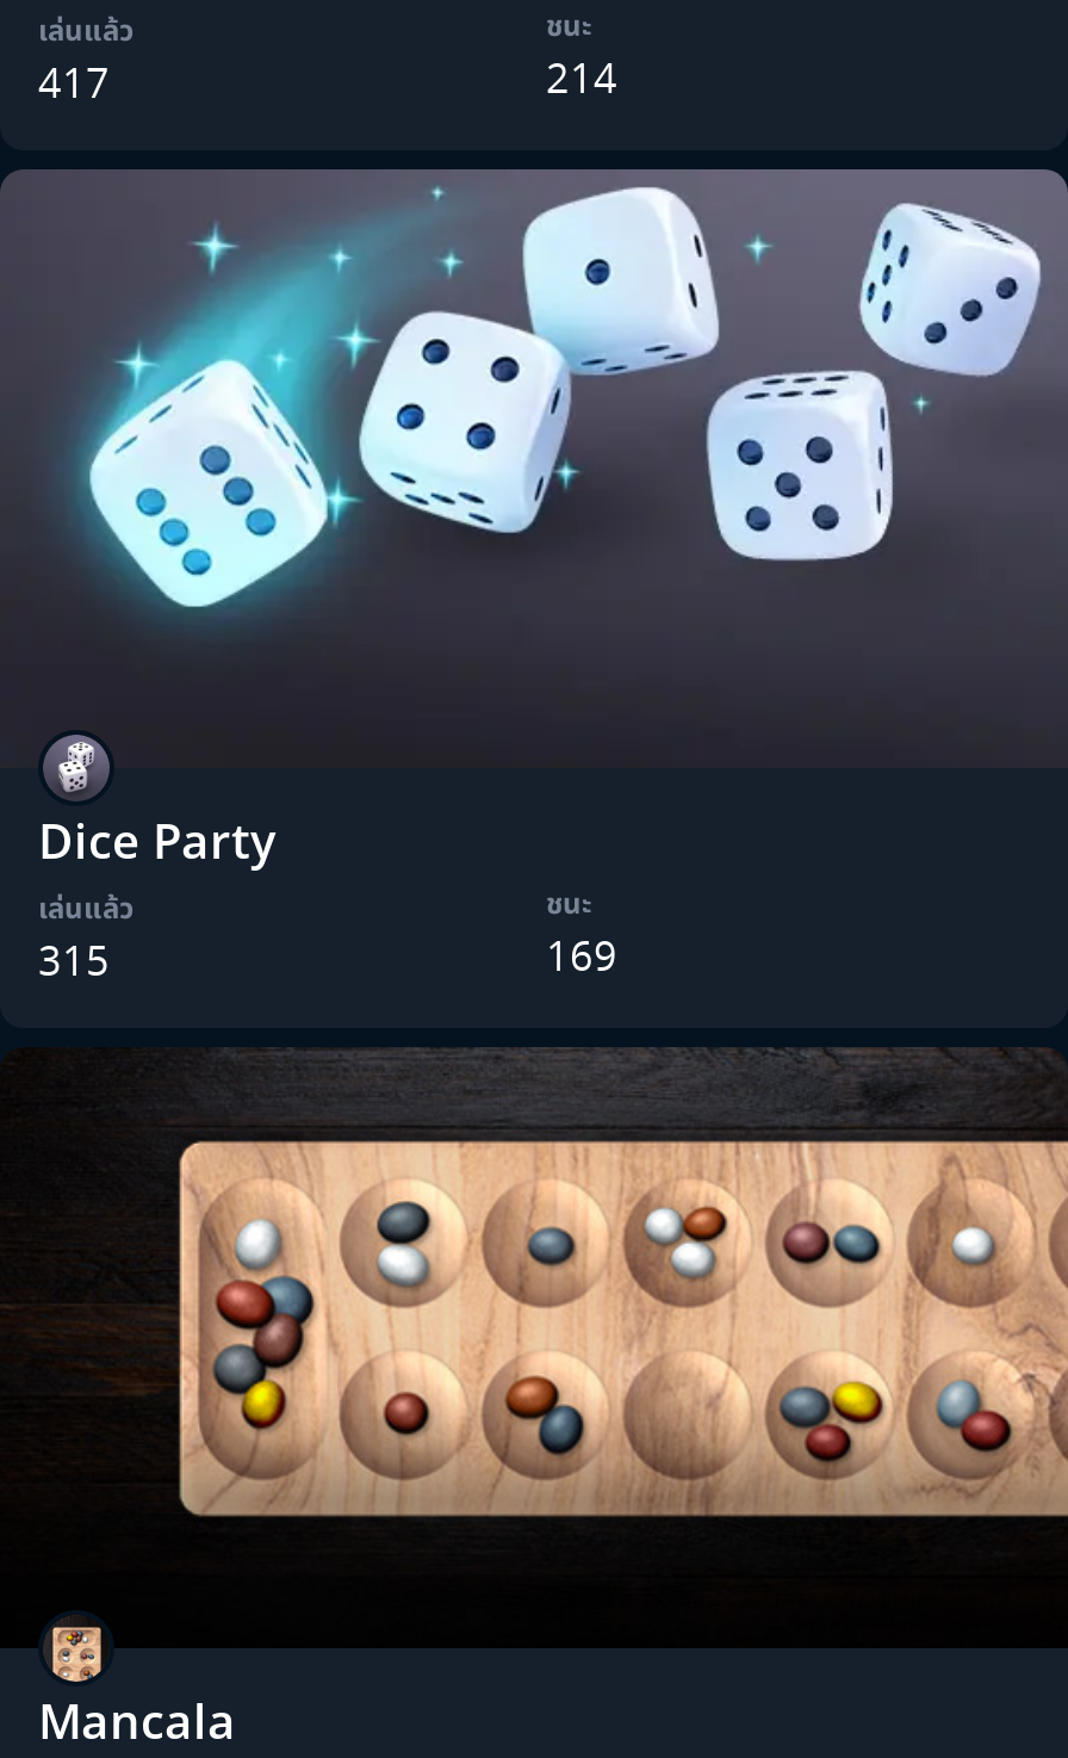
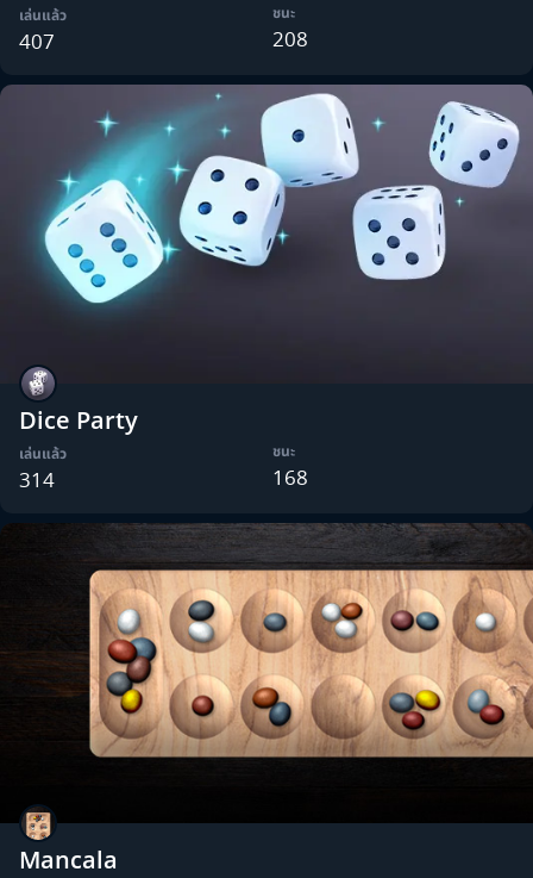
[38,55,110,110] 417 -> [19,28,55,55] 407
[546,51,617,105] 214 -> [272,25,308,53] 208
[38,934,110,988] 315 -> [19,466,55,494] 314
[546,929,617,984] 169 -> [272,464,308,491] 168

